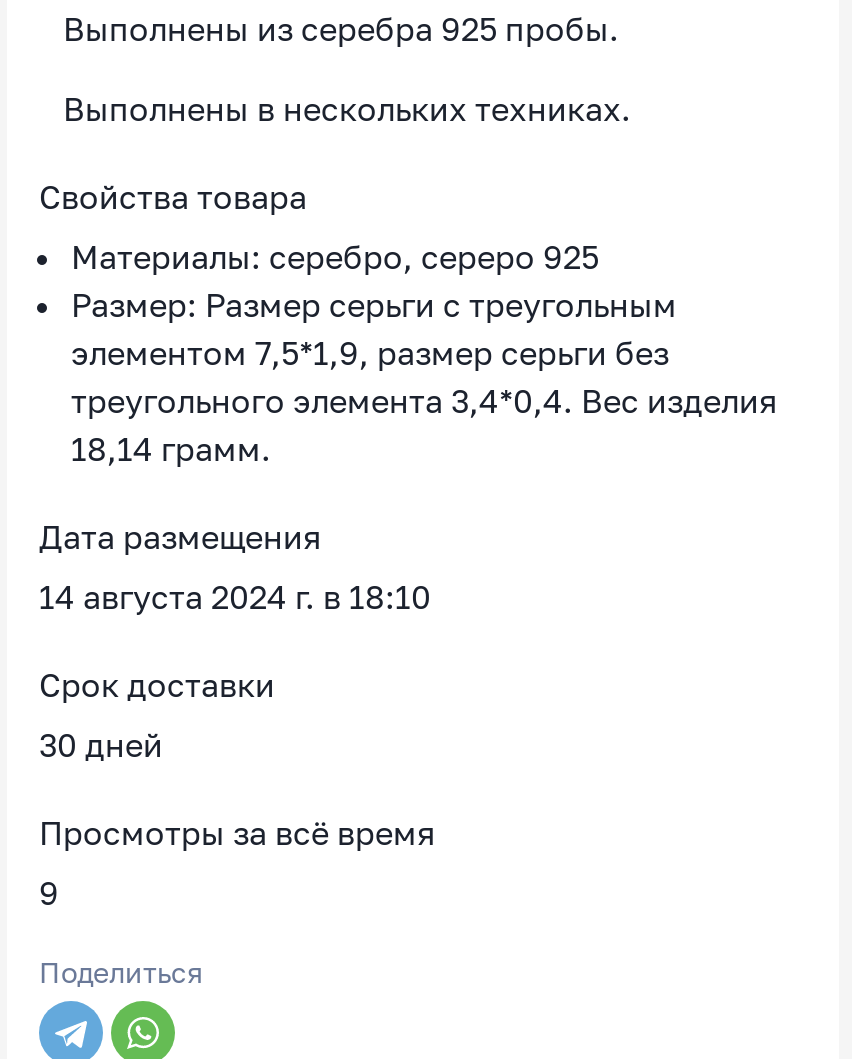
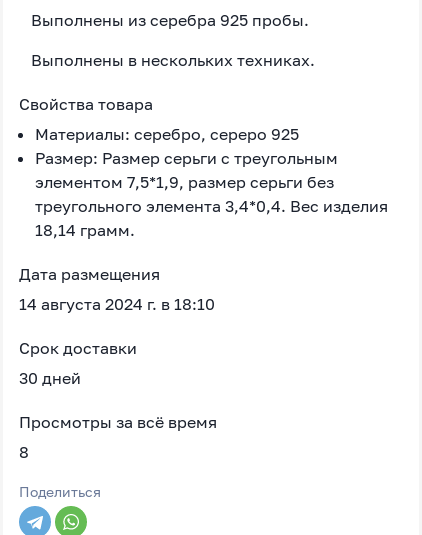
[39,873,59,913] 9 -> [19,442,29,462] 8

